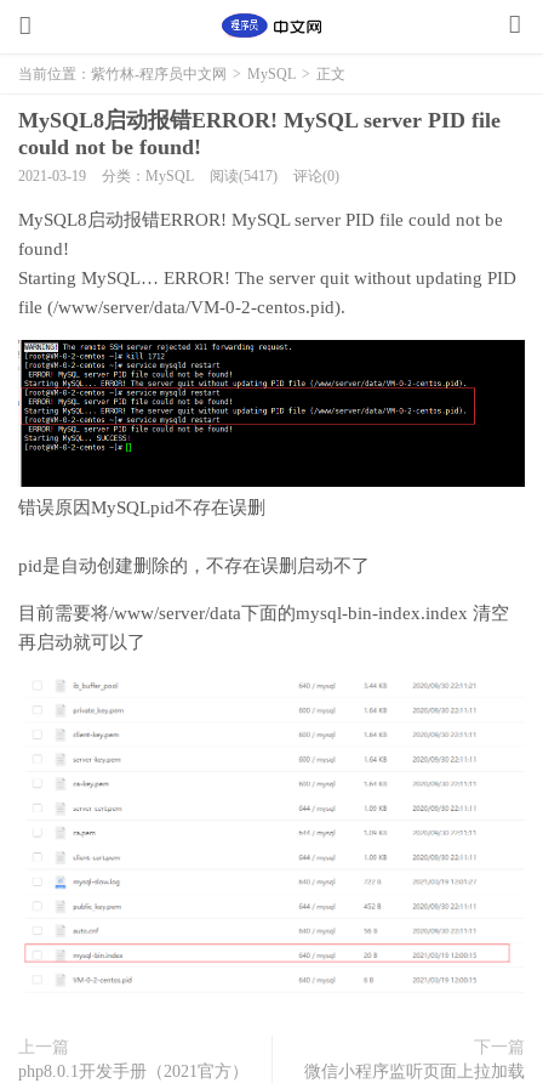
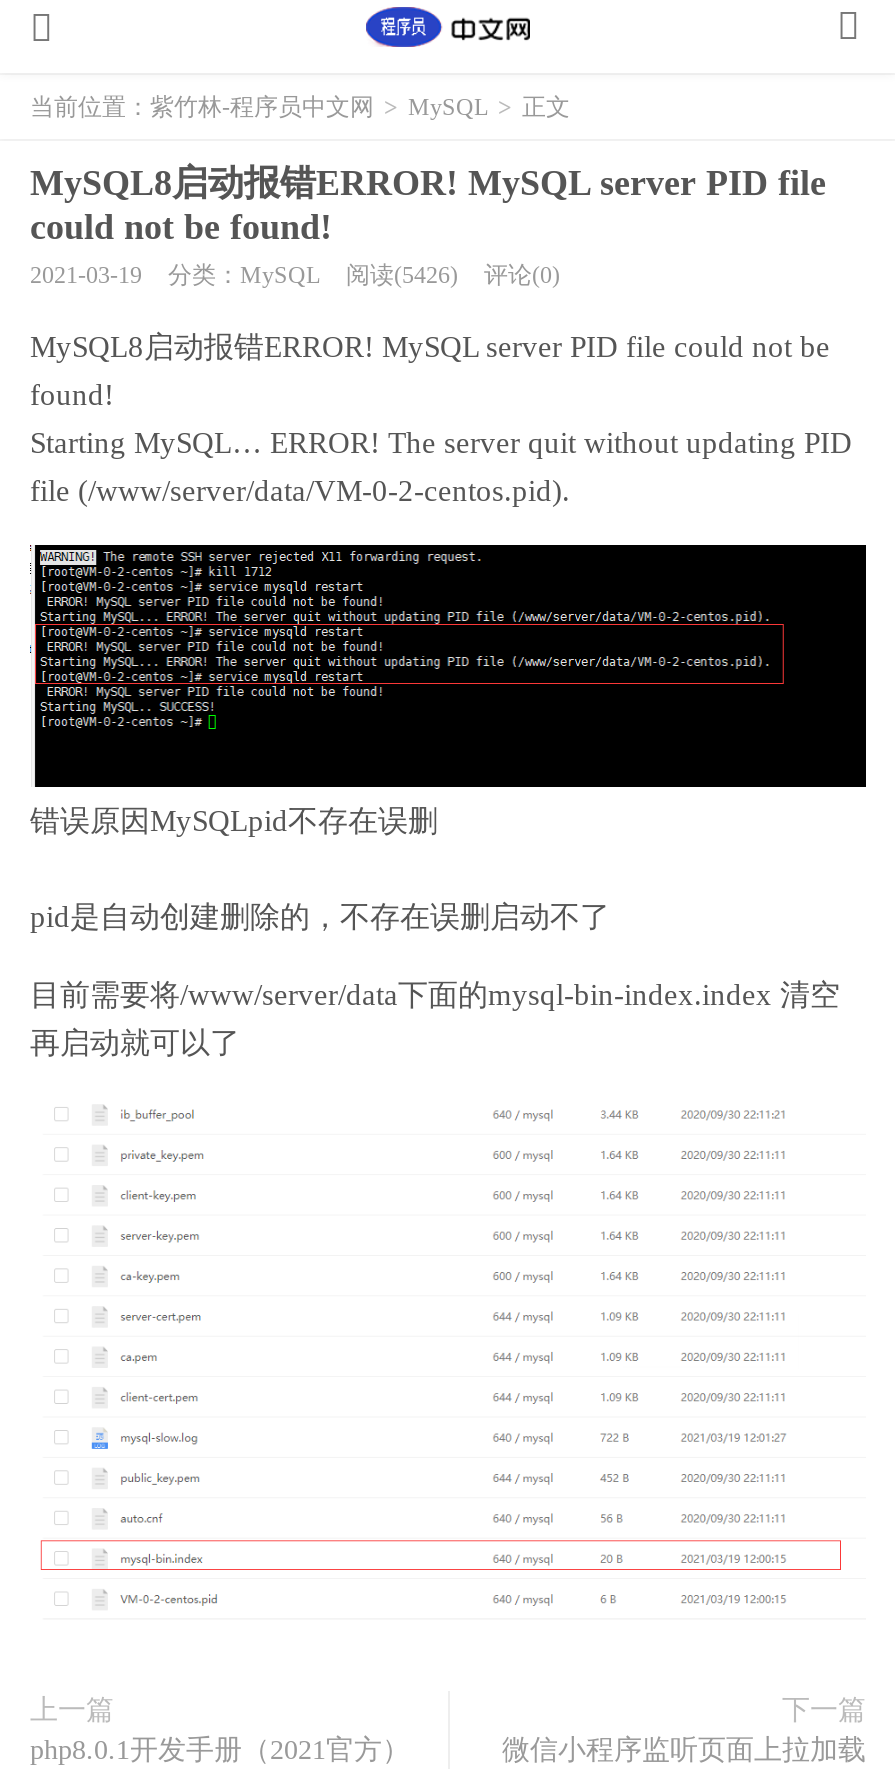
[18,168,339,185] 2021-03-19 分类：MySQL 阅读(5417) 评论(0) -> [30,261,560,289] 2021-03-19 分类：MySQL 阅读(5426) 评论(0)

